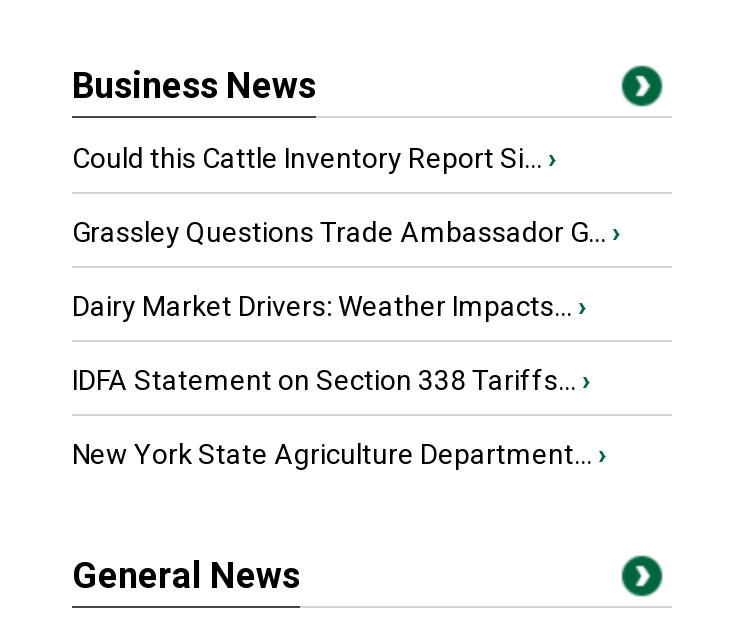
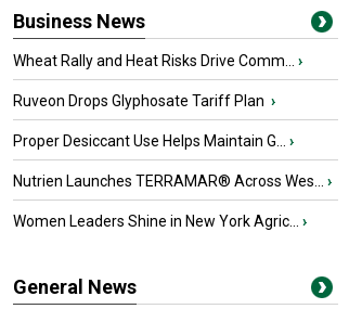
[72,142,556,174] Could this Cattle Inventory Report Si... › -> [13,52,302,69] Wheat Rally and Heat Risks Drive Comm... ›
[72,216,620,248] Grassley Questions Trade Ambassador G... › -> [13,92,275,110] Ruveon Drops Glyphosate Tariff Plan ›
[72,290,586,322] Dairy Market Drivers: Weather Impacts... › -> [13,132,294,150] Proper Desiccant Use Helps Maintain G... ›
[72,364,590,396] IDFA Statement on Section 338 Tariffs... › -> [13,172,332,190] Nutrien Launches TERRAMAR® Across Wes... ›
[72,438,606,470] New York State Agriculture Department... › -> [13,213,307,230] Women Leaders Shine in New York Agric... ›

